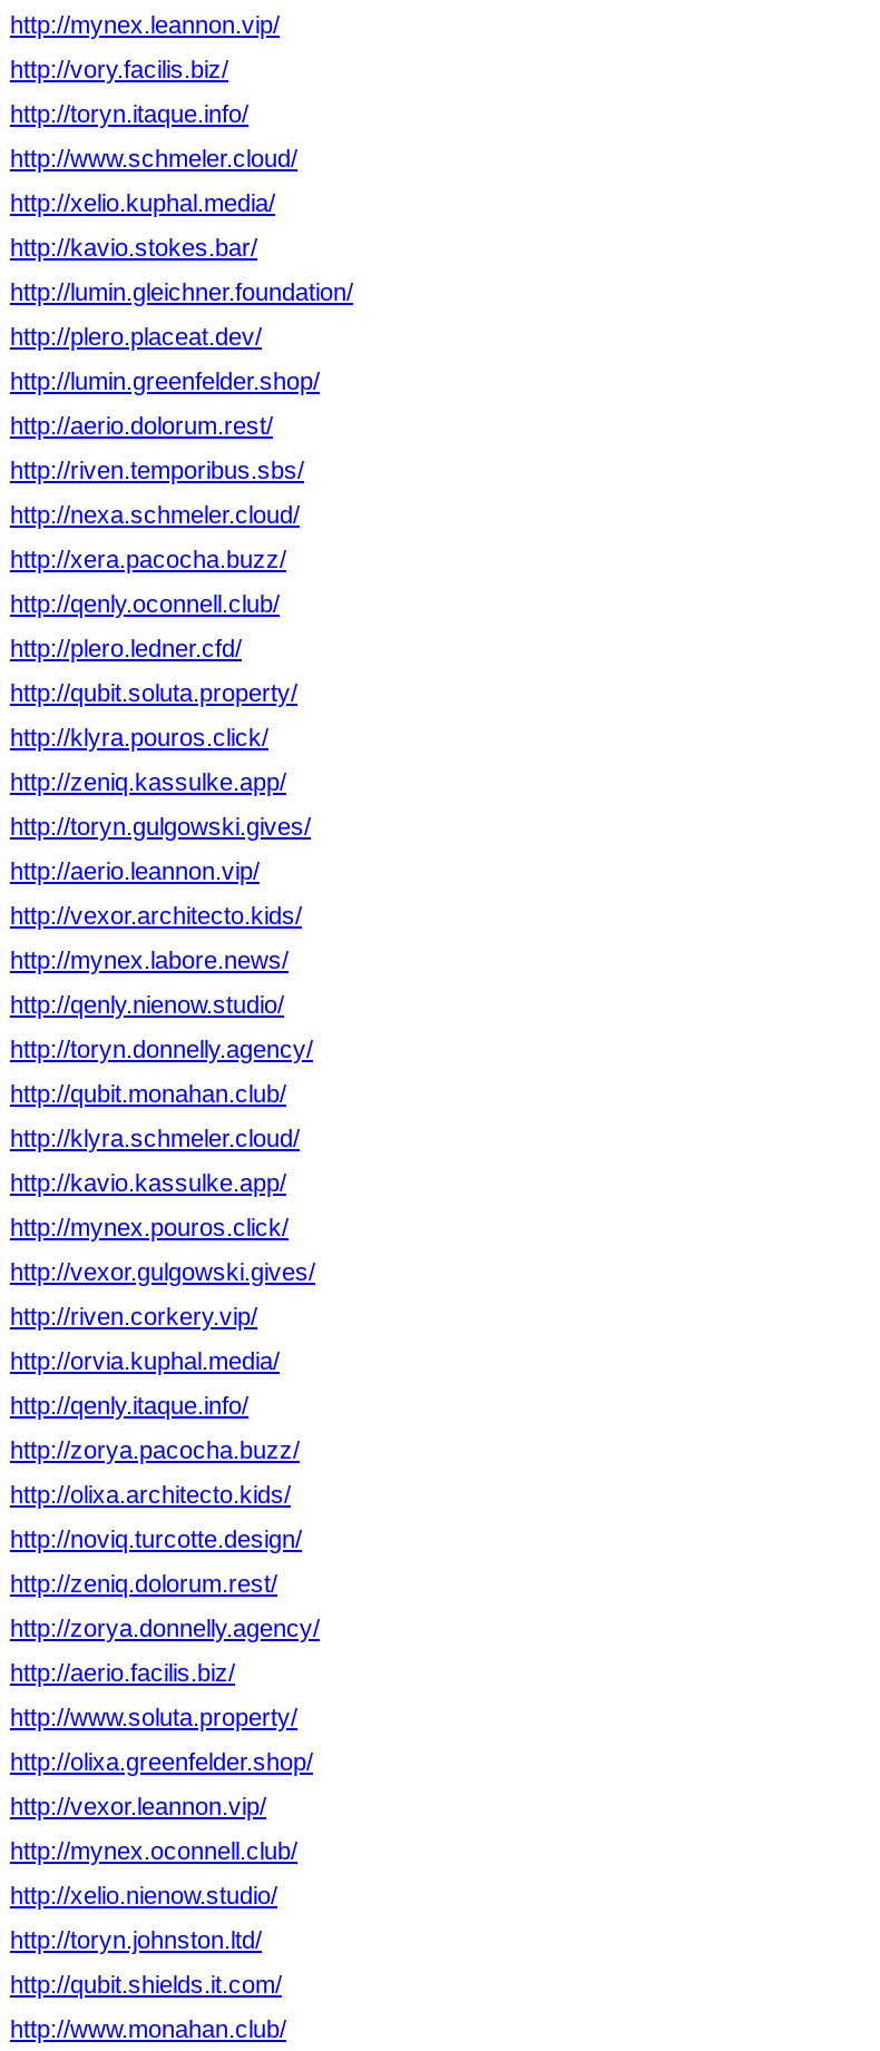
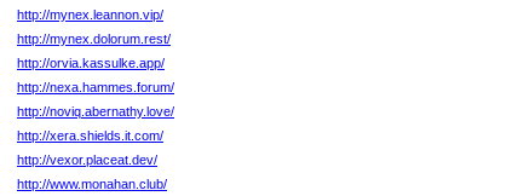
[10,56,353,1998] http://vory.facilis.biz/ | http://toryn.itaque.info/ | http://www.schmeler.cloud/ | http://xelio.kuphal.media/ | http://kavio.stokes.bar/ | http://lumin.gleichner.foundation/ | http://plero.placeat.dev/ | http://lumin.greenfelder.shop/ | http://aerio.dolorum.rest/ | http://riven.temporibus.sbs/ | http://nexa.schmeler.cloud/ | http://xera.pacocha.buzz/ | http://qenly.oconnell.club/ | http://plero.ledner.cfd/ | http://qubit.soluta.property/ | http://klyra.pouros.click/ | http://zeniq.kassulke.app/ | http://toryn.gulgowski.gives/ | http://aerio.leannon.vip/ | http://vexor.architecto.kids/ | http://mynex.labore.news/ | http://qenly.nienow.studio/ | http://toryn.donnelly.agency/ | http://qubit.monahan.club/ | http://klyra.schmeler.cloud/ | http://kavio.kassulke.app/ | http://mynex.pouros.click/ | http://vexor.gulgowski.gives/ | http://riven.corkery.vip/ | http://orvia.kuphal.media/ | http://qenly.itaque.info/ | http://zorya.pacocha.buzz/ | http://olixa.architecto.kids/ | http://noviq.turcotte.design/ | http://zeniq.dolorum.rest/ | http://zorya.donnelly.agency/ | http://aerio.facilis.biz/ | http://www.soluta.property/ | http://olixa.greenfelder.shop/ | http://vexor.leannon.vip/ | http://mynex.oconnell.club/ | http://xelio.nienow.studio/ | http://toryn.johnston.ltd/ | http://qubit.shields.it.com/ -> [17,32,174,167] http://mynex.dolorum.rest/ | http://orvia.kassulke.app/ | http://nexa.hammes.forum/ | http://noviq.abernathy.love/ | http://xera.shields.it.com/ | http://vexor.placeat.dev/

